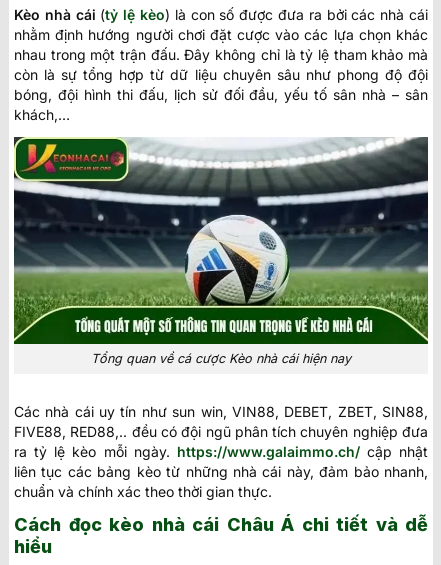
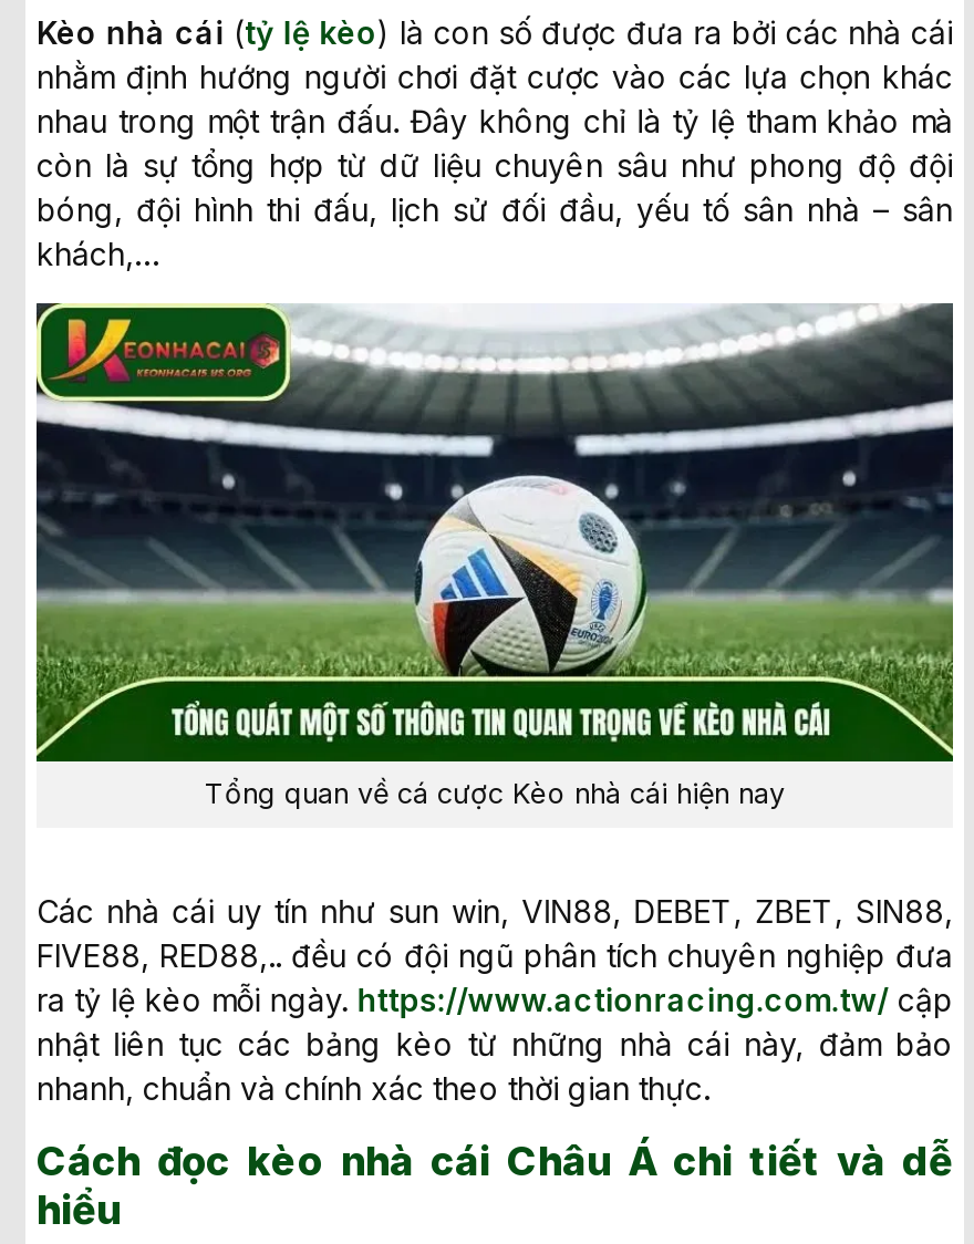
[14,443,428,500] ra tỷ lệ kèo mỗi ngày. https://www.galaimmo.ch/ cập nhật | liên tục các bảng kèo từ những nhà cái này, đảm bảo nhanh, | chuẩn và chính xác theo thời gian thực. -> [37,981,953,1107] ra tỷ lệ kèo mỗi ngày. https://www.actionracing.com.tw/ cập | nhật liên tục các bảng kèo từ những nhà cái này, đảm bảo | nhanh, chuẩn và chính xác theo thời gian thực.

